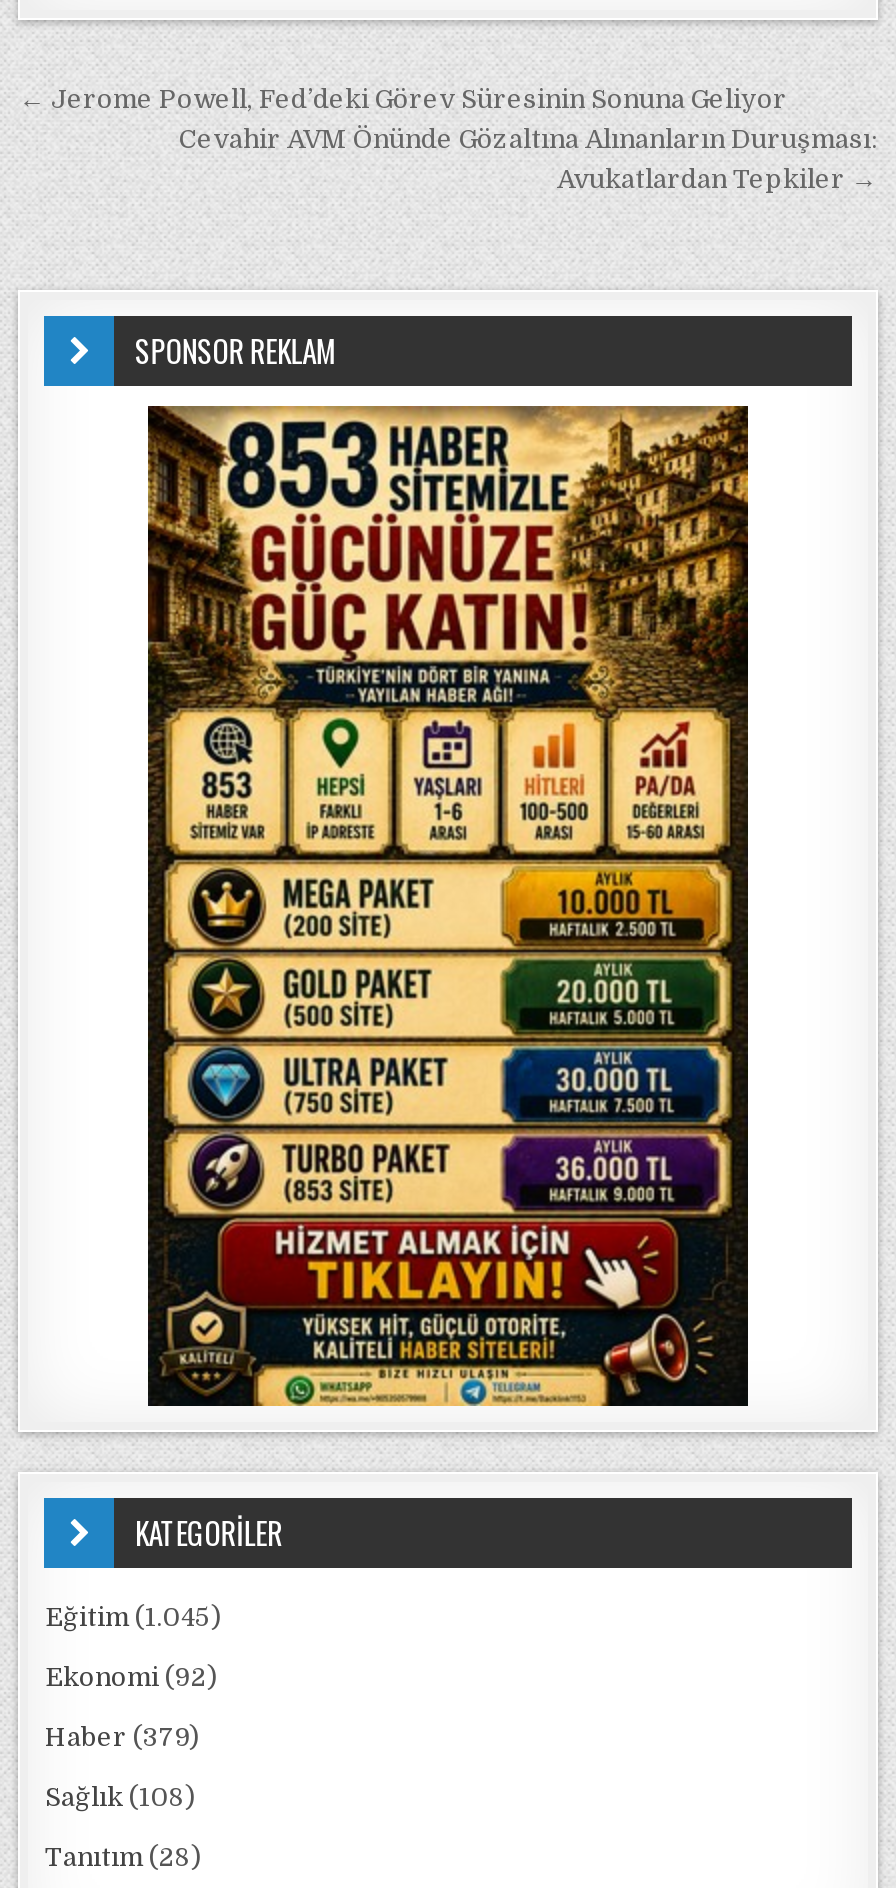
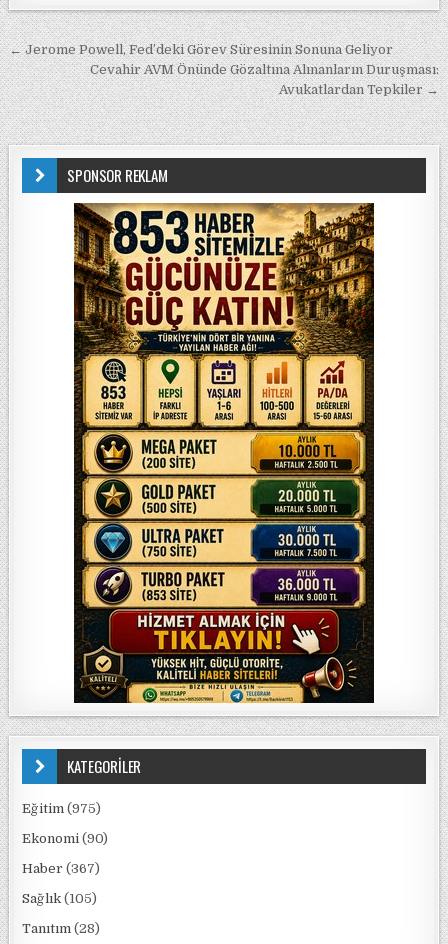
[45,1602,221,1632] Eğitim (1.045) -> [22,801,101,816] Eğitim (975)
[45,1662,217,1692] Ekonomi (92) -> [22,831,108,846] Ekonomi (90)
[45,1722,199,1752] Haber (379) -> [22,861,100,876] Haber (367)
[45,1782,195,1812] Sağlık (108) -> [22,891,97,906] Sağlık (105)

